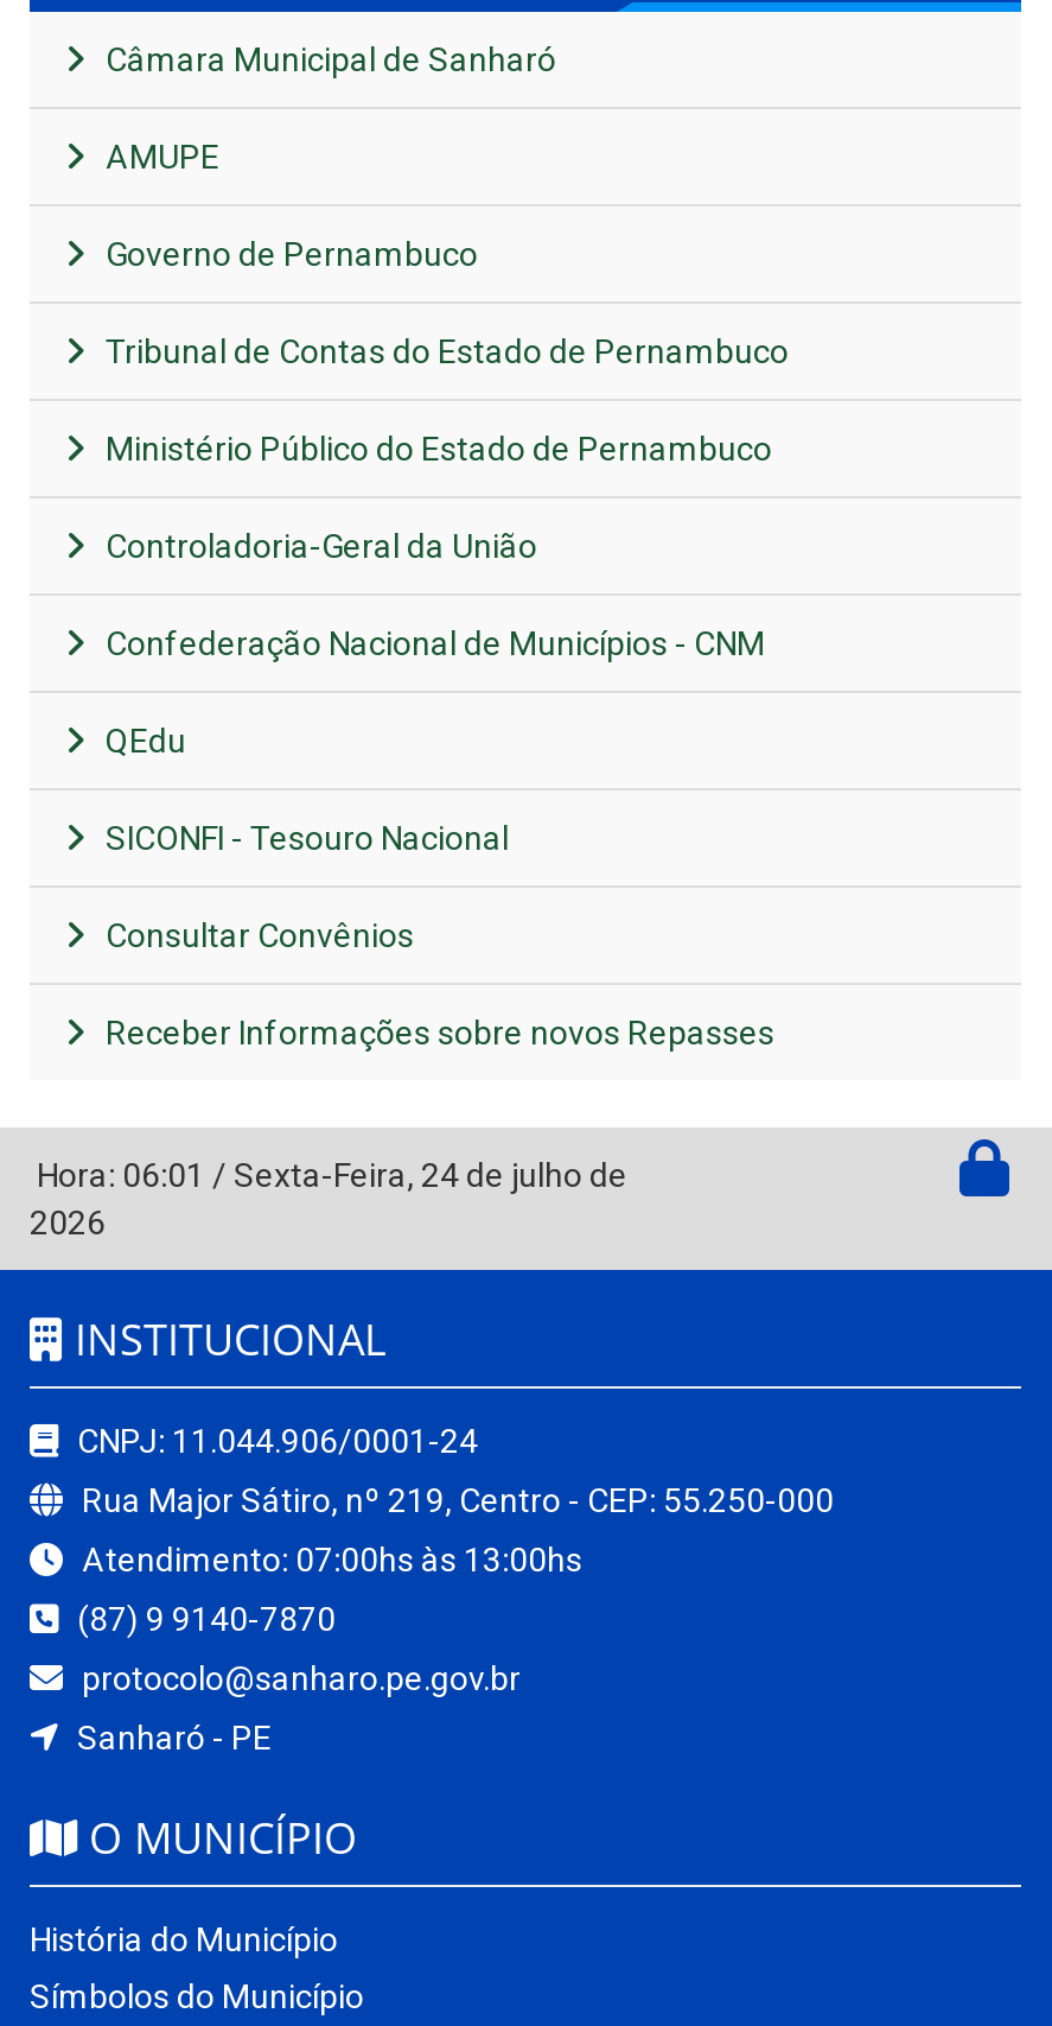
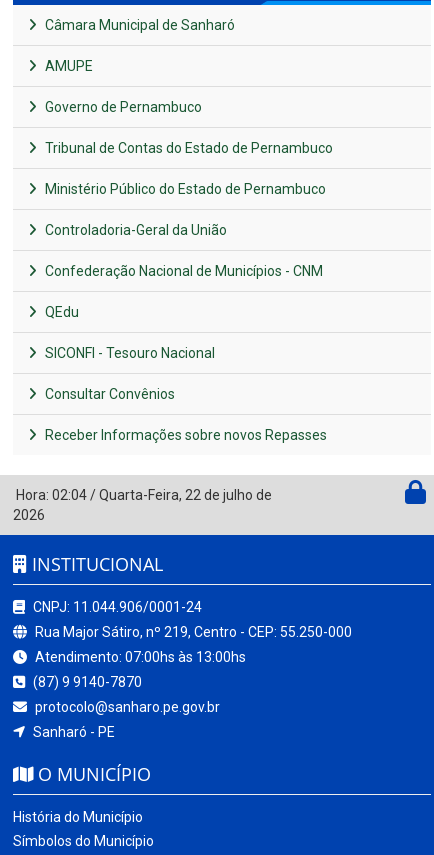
[30,1156,627,1194] Hora: 06:01 / Sexta-Feira, 24 de julho de -> [13,487,272,503] Hora: 02:04 / Quarta-Feira, 22 de julho de

